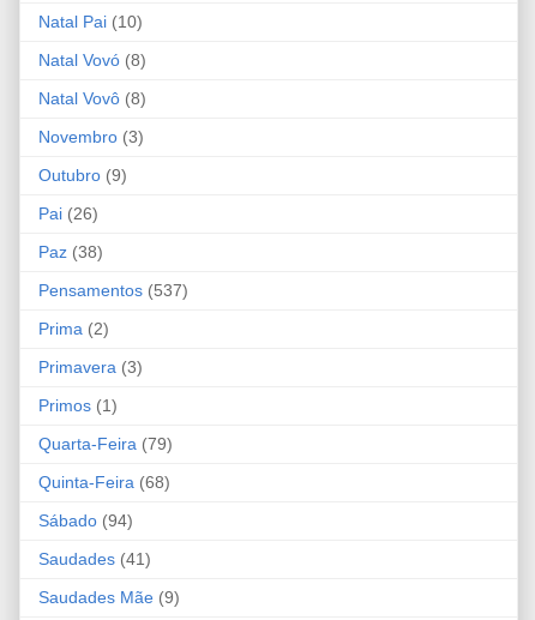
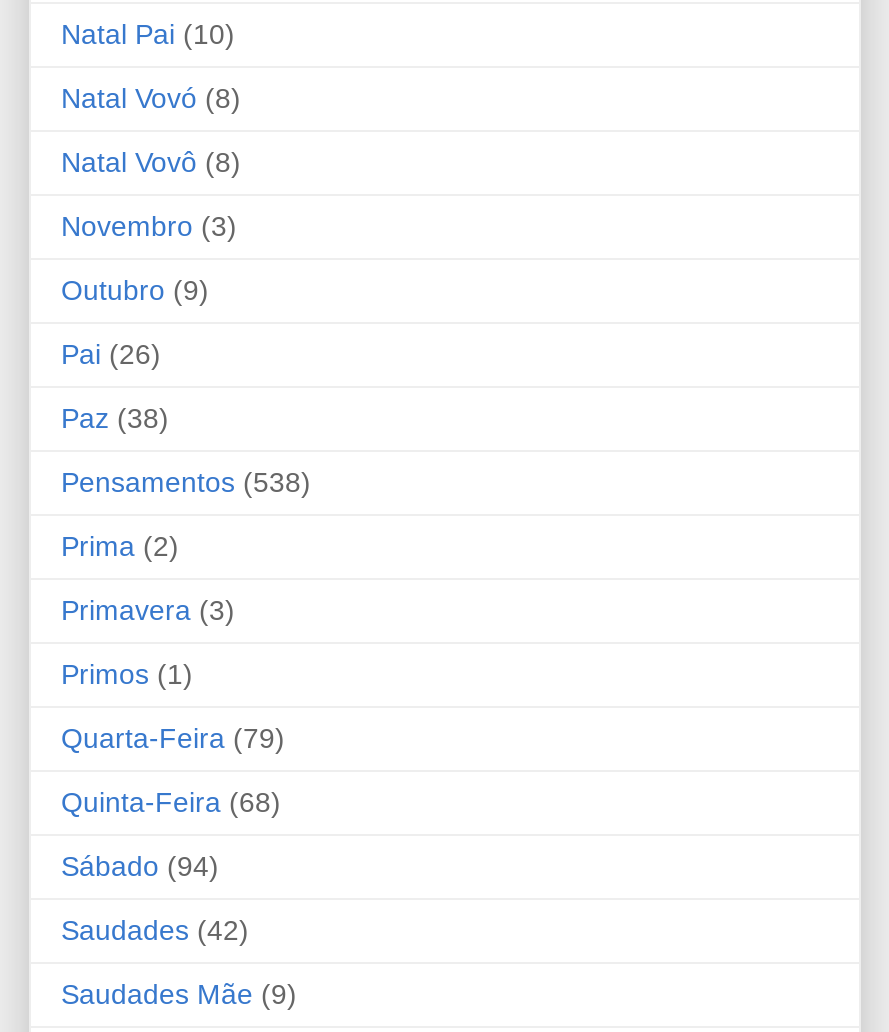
[38,281,188,300] Pensamentos (537) -> [61,466,311,498] Pensamentos (538)
[38,549,151,568] Saudades (41) -> [61,914,249,946] Saudades (42)

